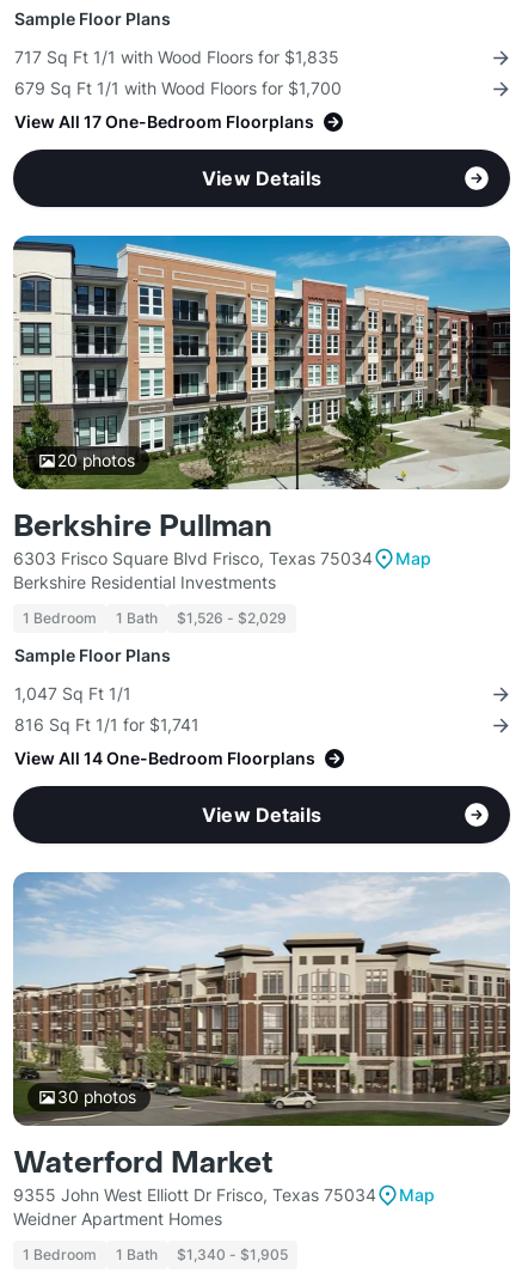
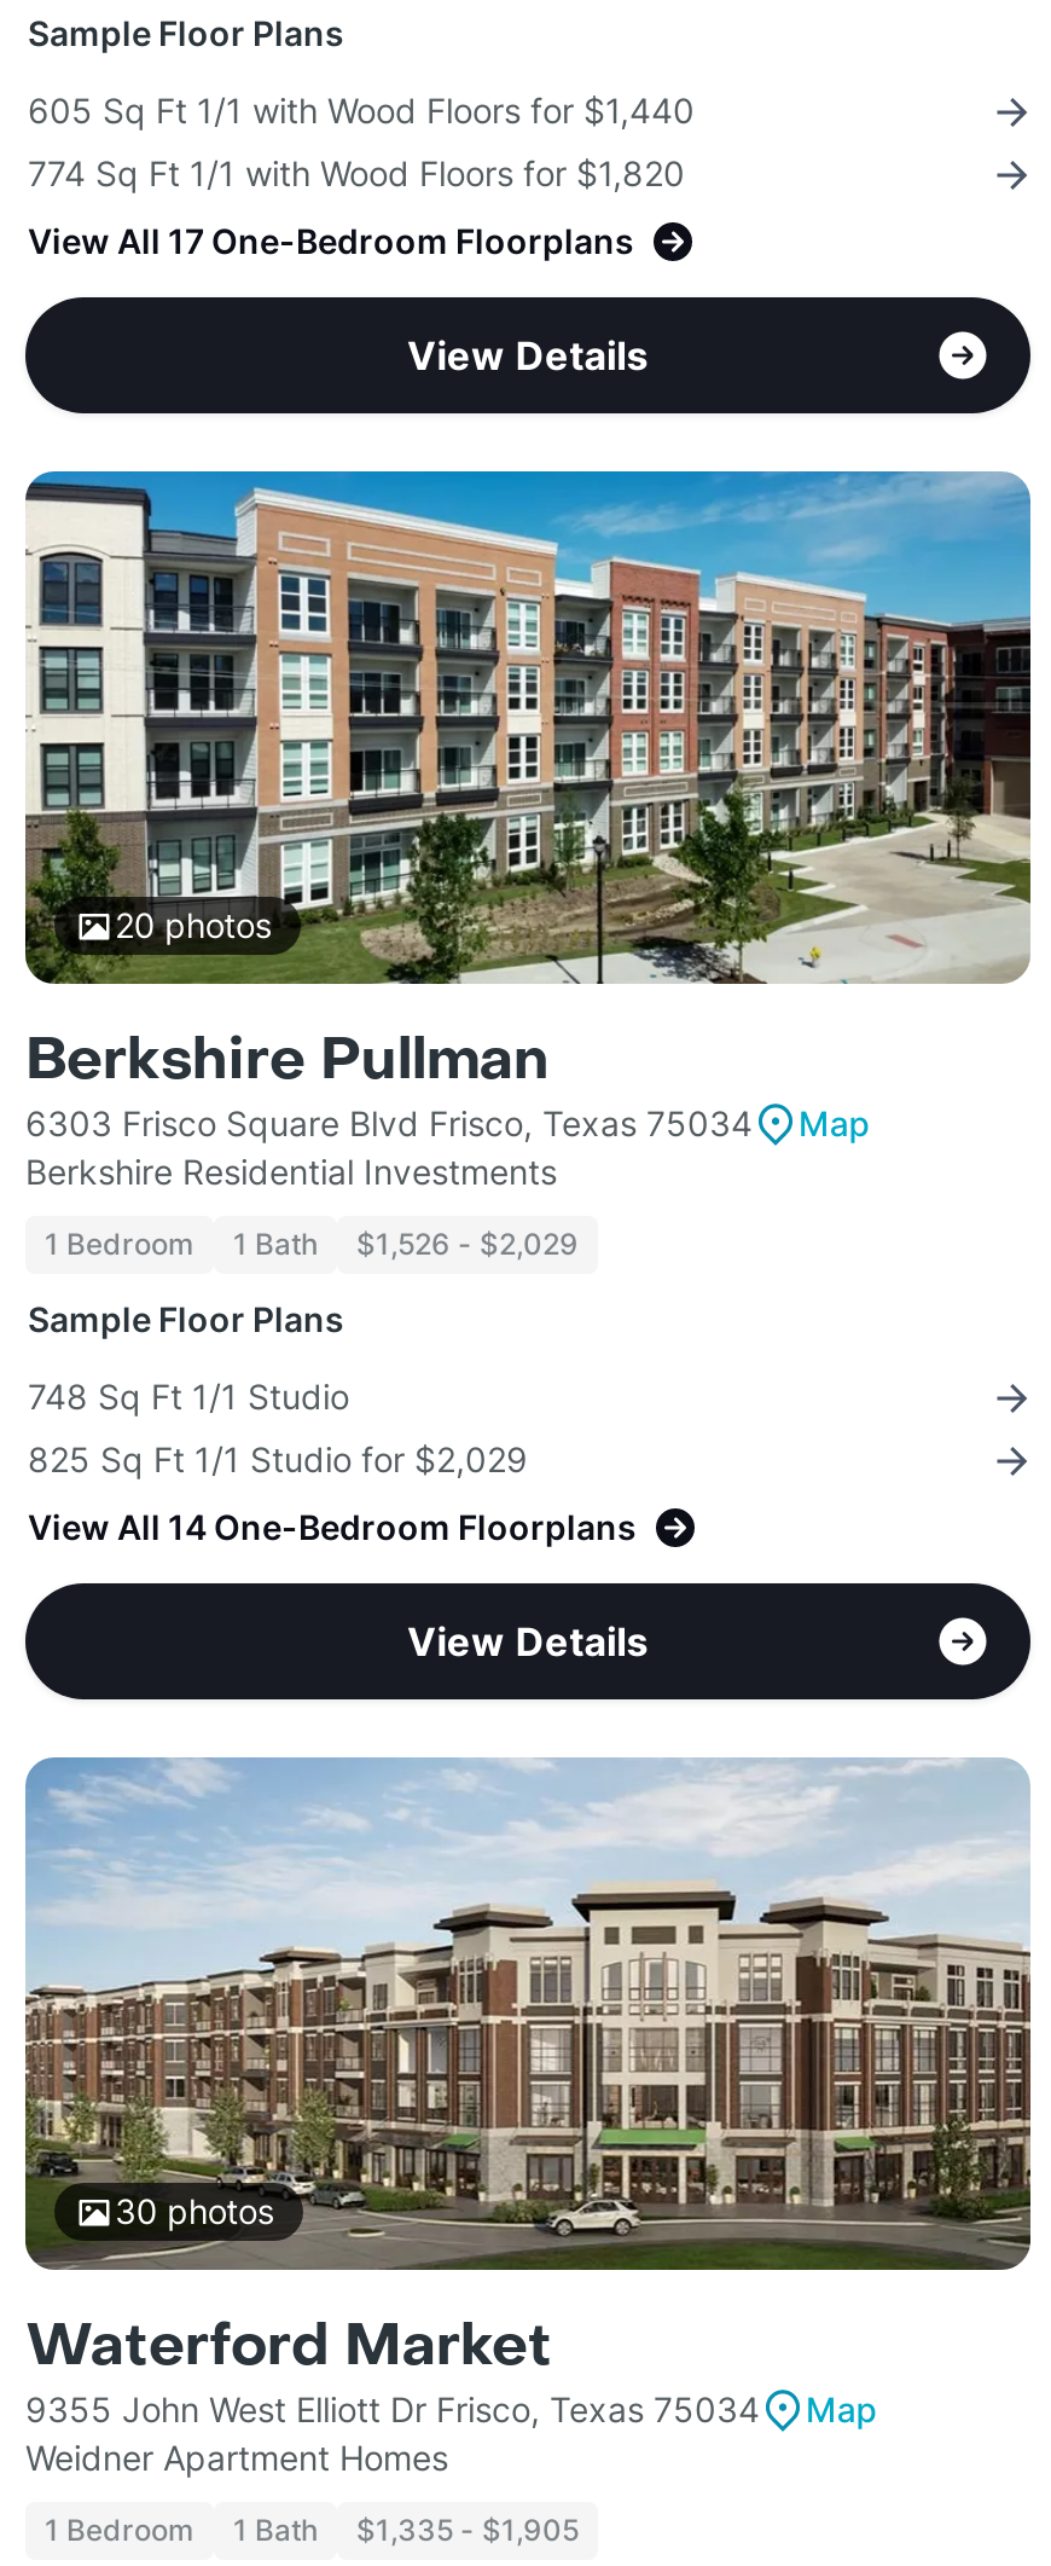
[14,47,339,67] 717 Sq Ft 1/1 with Wood Floors for $1,835 -> [28,90,695,131] 605 Sq Ft 1/1 with Wood Floors for $1,440
[14,78,342,98] 679 Sq Ft 1/1 with Wood Floors for $1,700 -> [28,153,685,194] 774 Sq Ft 1/1 with Wood Floors for $1,820
[14,683,131,704] 1,047 Sq Ft 1/1 -> [28,1376,349,1417] 748 Sq Ft 1/1 Studio
[14,715,199,735] 816 Sq Ft 1/1 for $1,741 -> [28,1439,528,1480] 825 Sq Ft 1/1 Studio for $2,029
[23,1246,288,1264] 1 Bedroom 1 Bath $1,340 - $1,905 -> [45,2512,579,2548] 1 Bedroom 1 Bath $1,335 - $1,905

